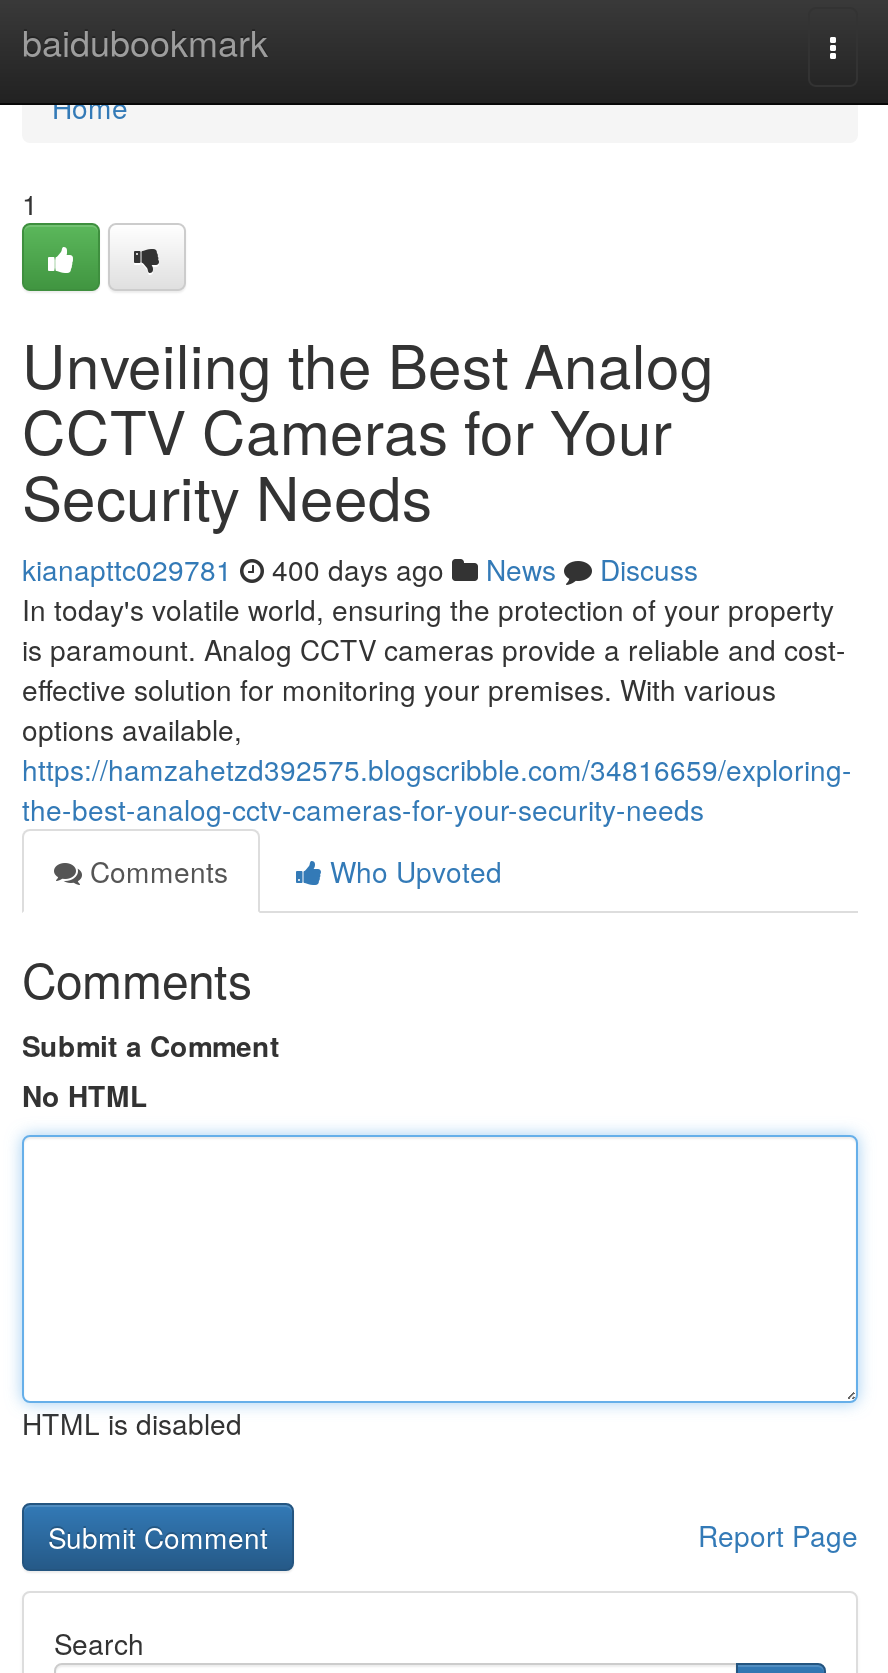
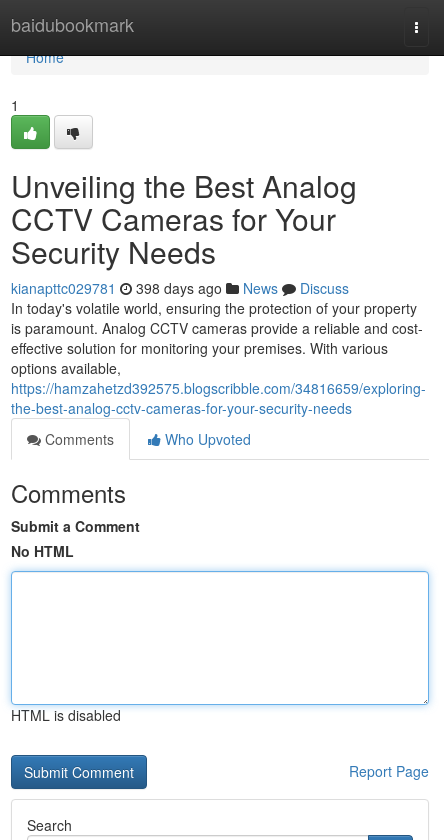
[22,549,698,589] kianapttc029781 400 days ago News Discuss -> [11,278,349,298] kianapttc029781 398 days ago News Discuss

